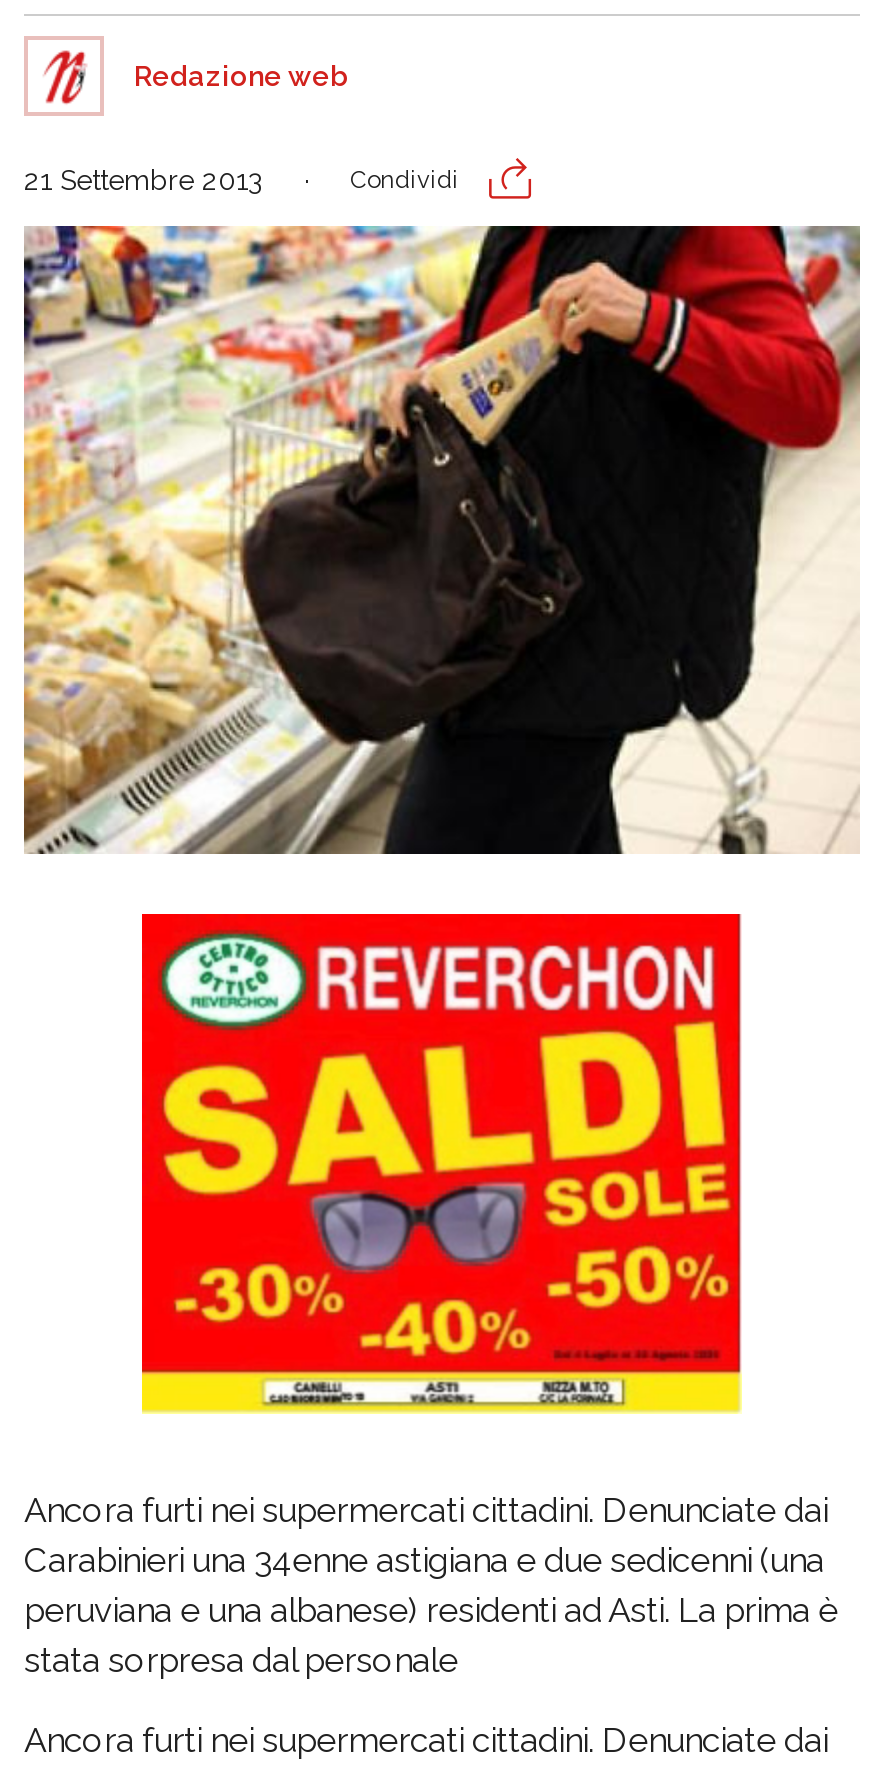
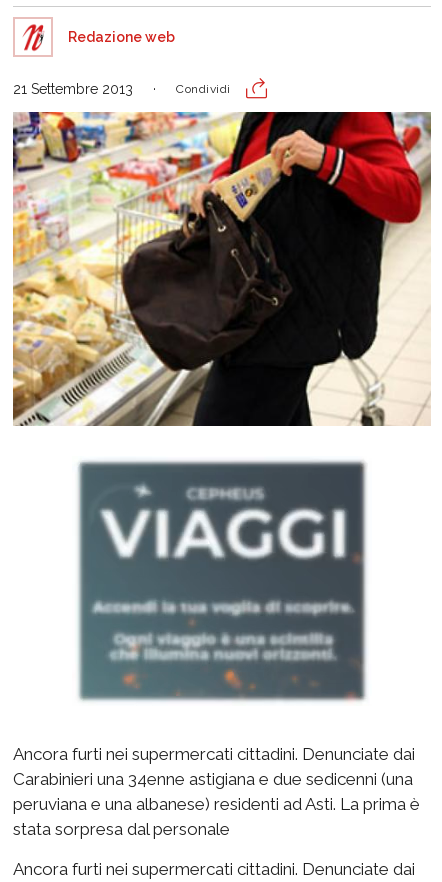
[140,912,744,1416] [image] -> [72,456,372,706] [image]

